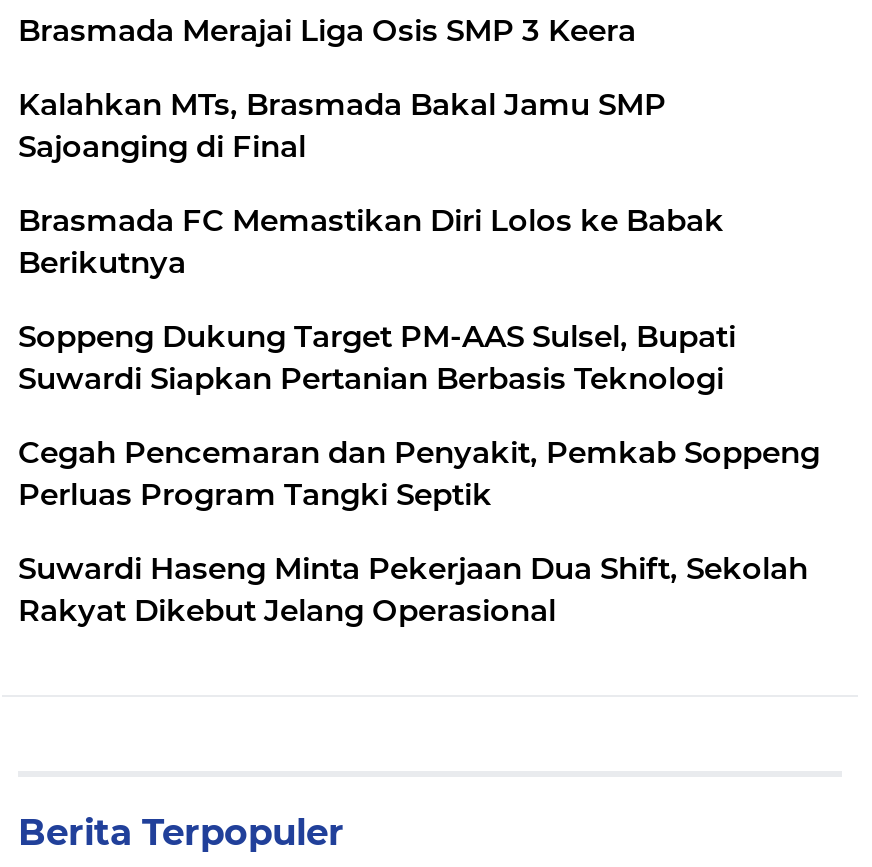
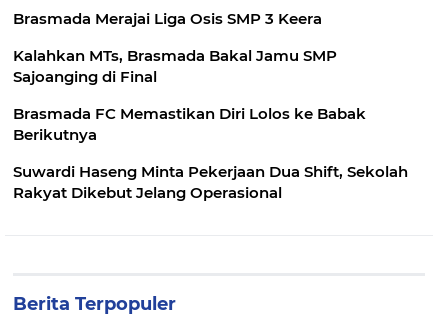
[18,317,820,513] Soppeng Dukung Target PM-AAS Sulsel, Bupati | Suwardi Siapkan Pertanian Berbasis Teknologi | Cegah Pencemaran dan Penyakit, Pemkab Soppeng | Perluas Program Tangki Septik -> none

